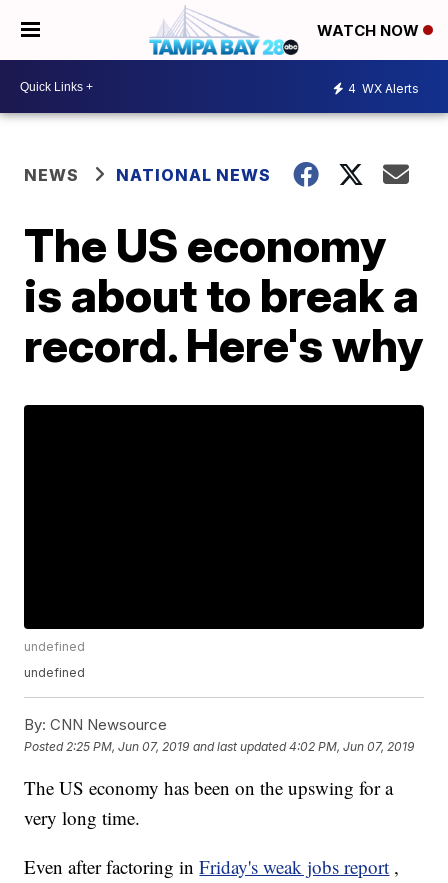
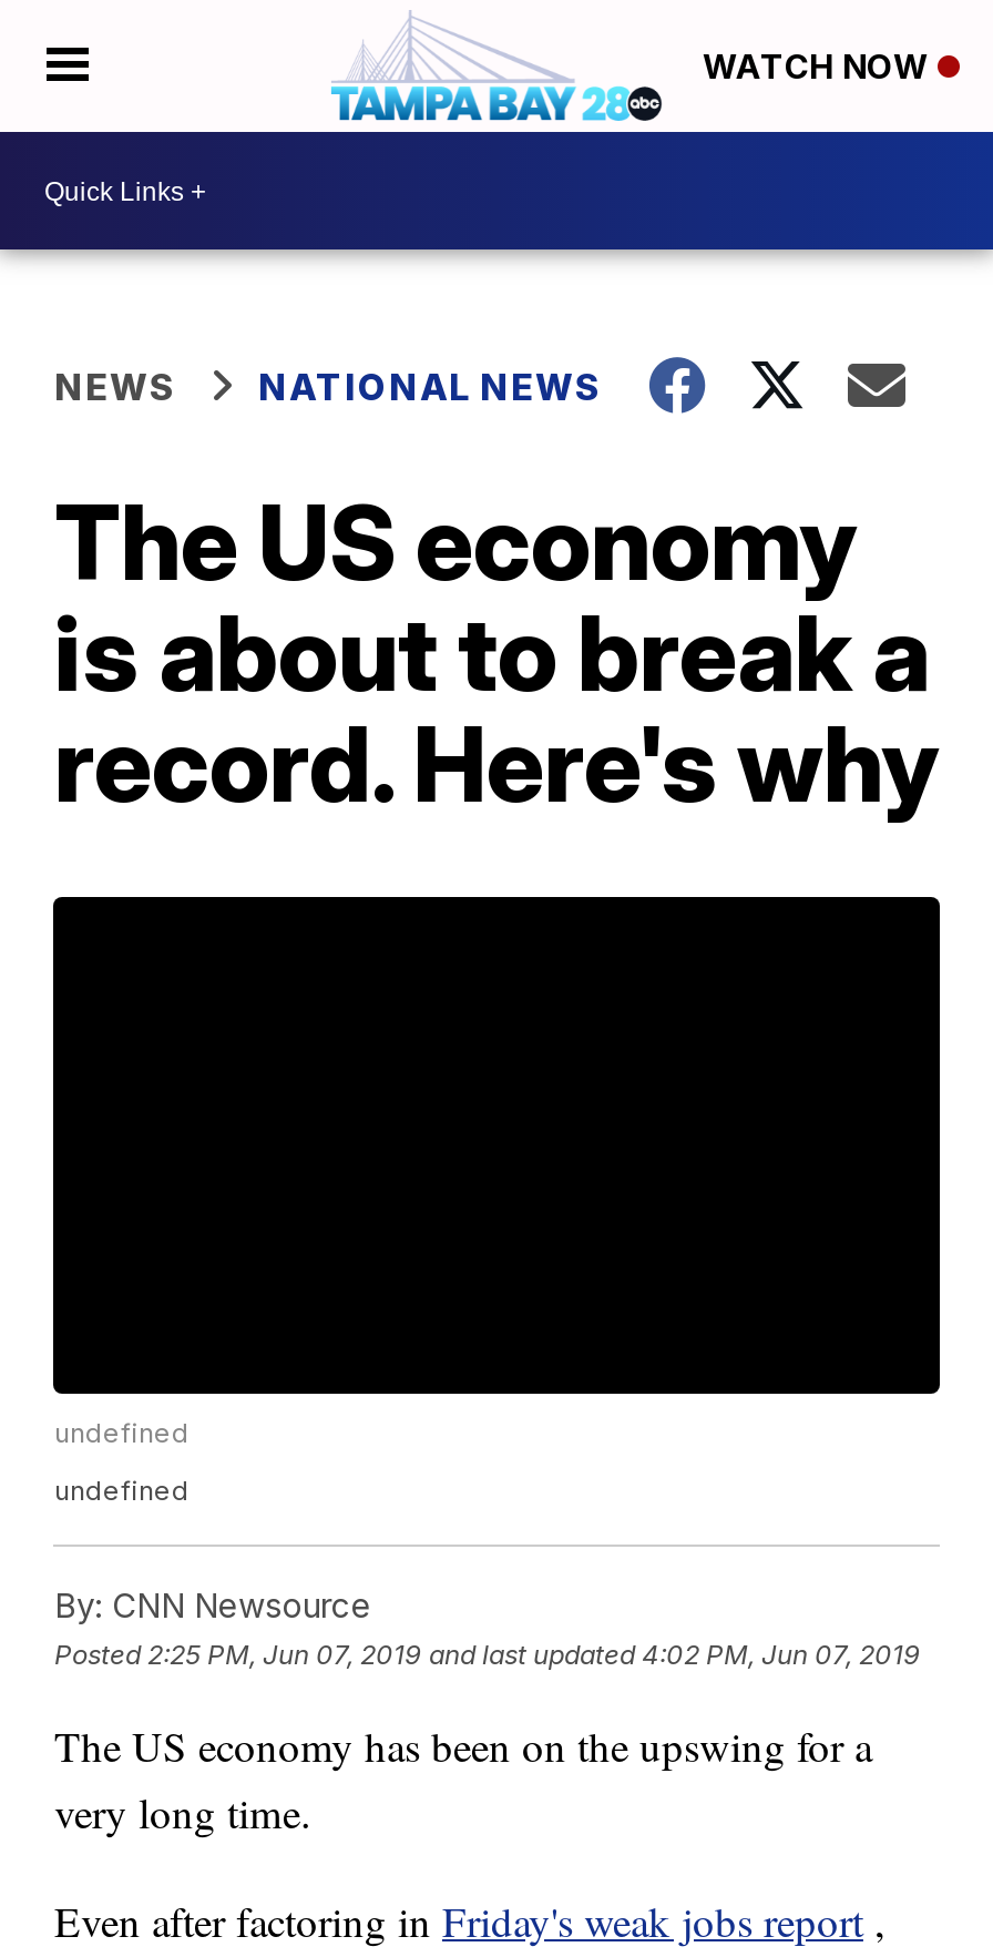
[348,80,419,95] 4 WX Alerts -> none

